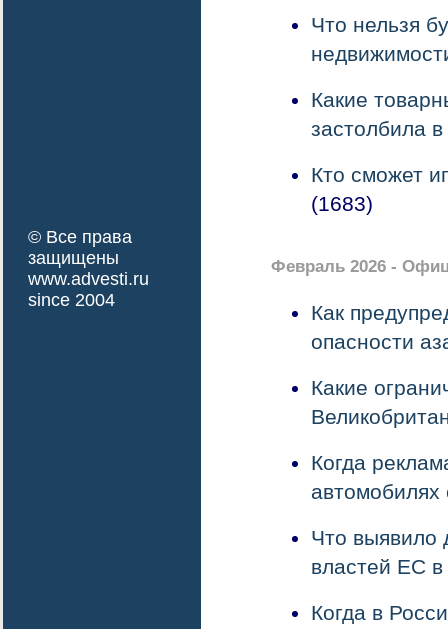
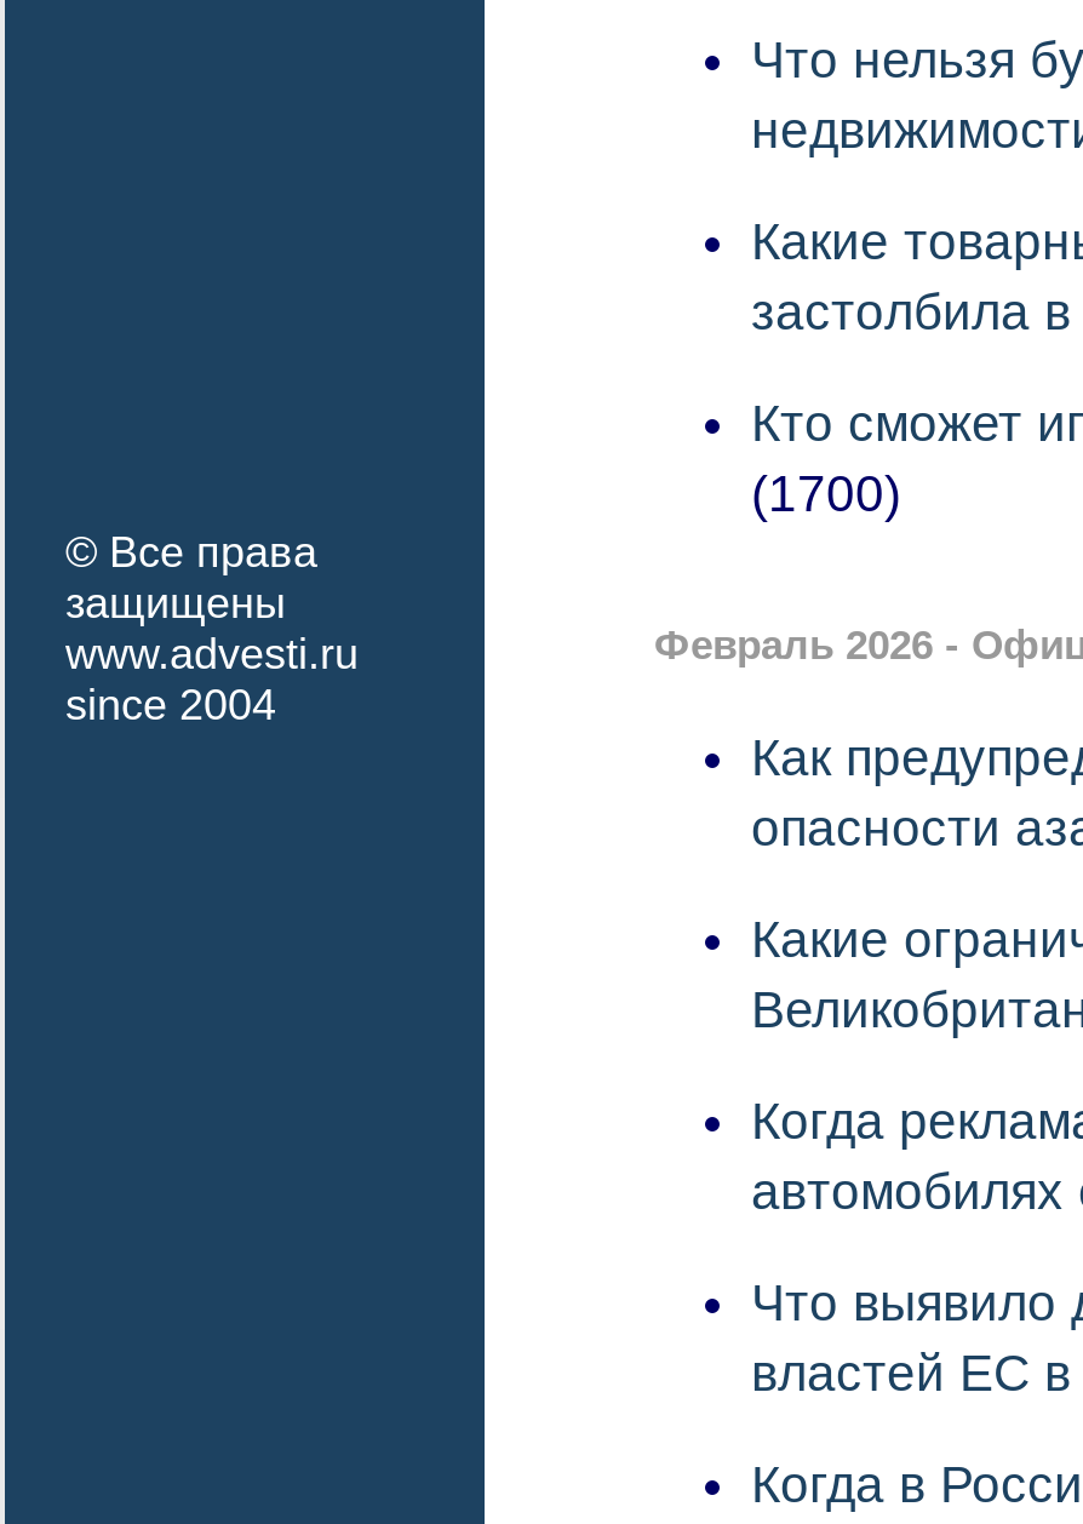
[311,192,373,215] (1683) -> [751,465,901,521] (1700)

